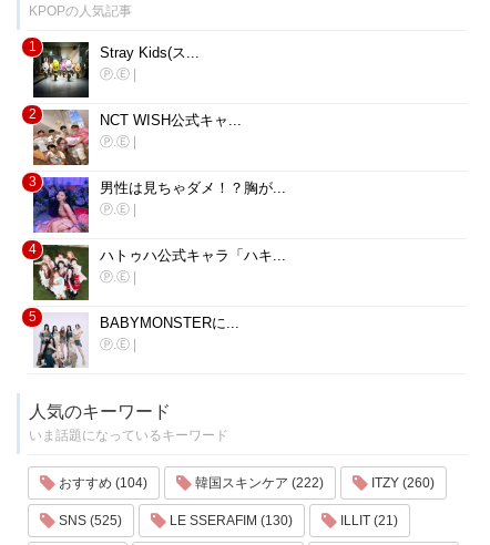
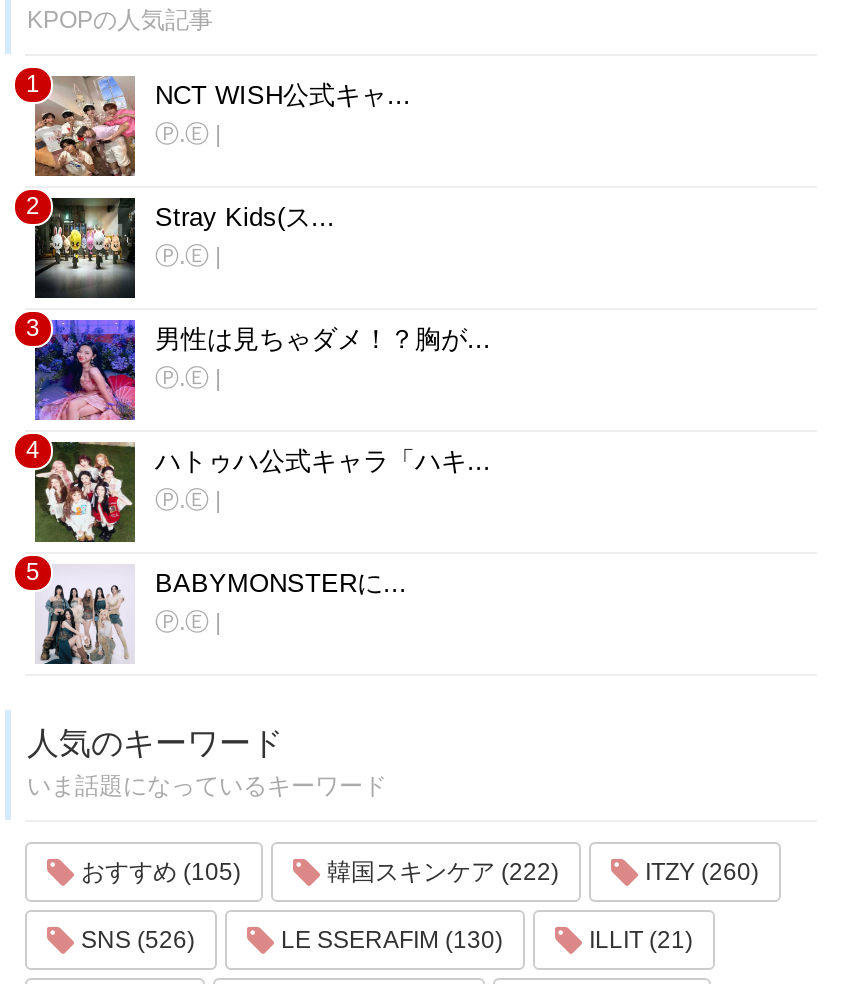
moved [32,41,200,99] -> [33,196,335,300]: [image] | Stray Kids(ス...
moved [32,109,242,166] -> [33,74,411,178]: [image] | NCT WISH公式キャ...
[55,475,147,491] おすすめ (104) -> [75,858,241,886] おすすめ (105)
[55,513,122,528] SNS (525) -> [75,926,195,954] SNS (526)

